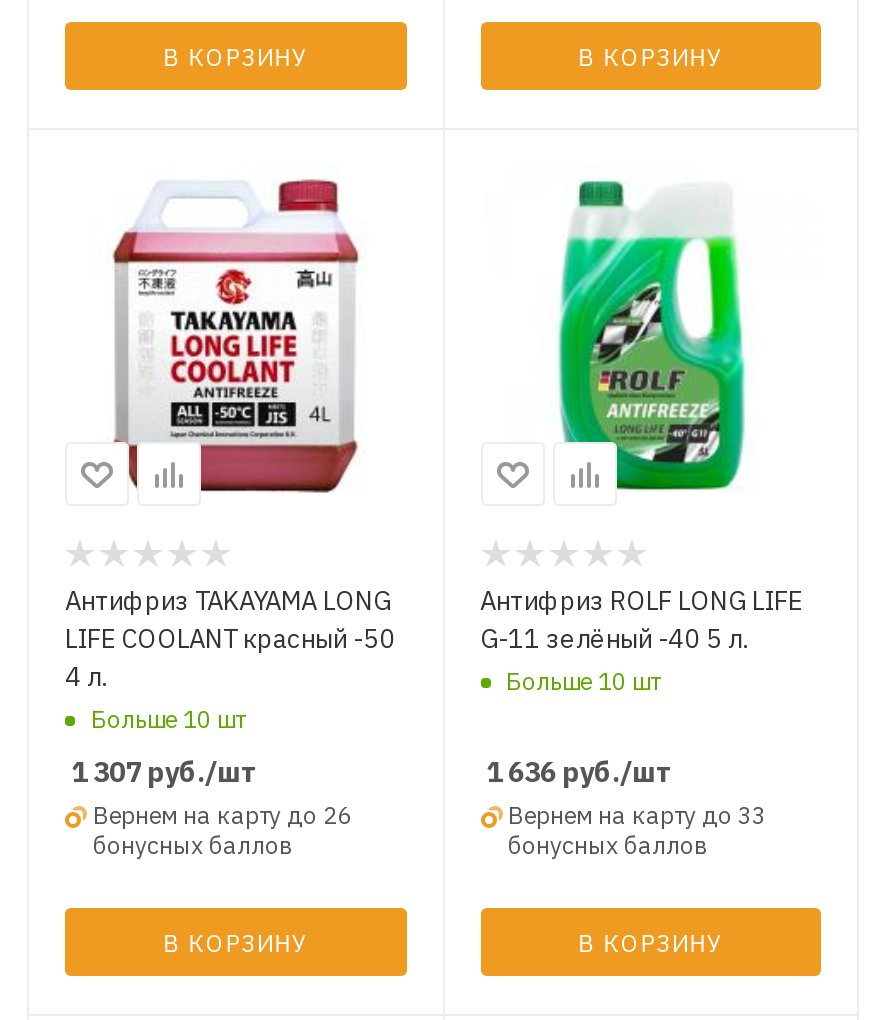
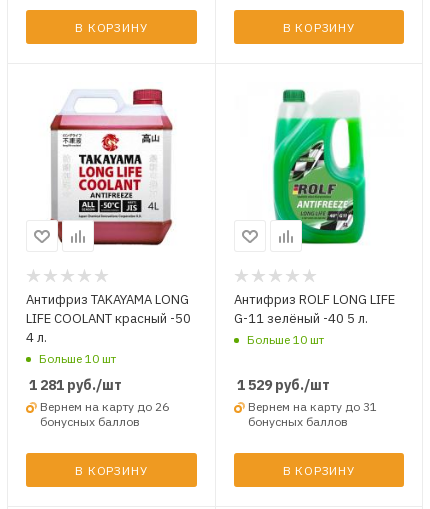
[71,754,257,790] 1 307 руб./шт -> [29,376,122,394] 1 281 руб./шт
[486,754,672,790] 1 636 руб./шт -> [236,376,329,394] 1 529 руб./шт
[508,800,766,830] Вернем на карту до 33 -> [247,399,376,414] Вернем на карту до 31

